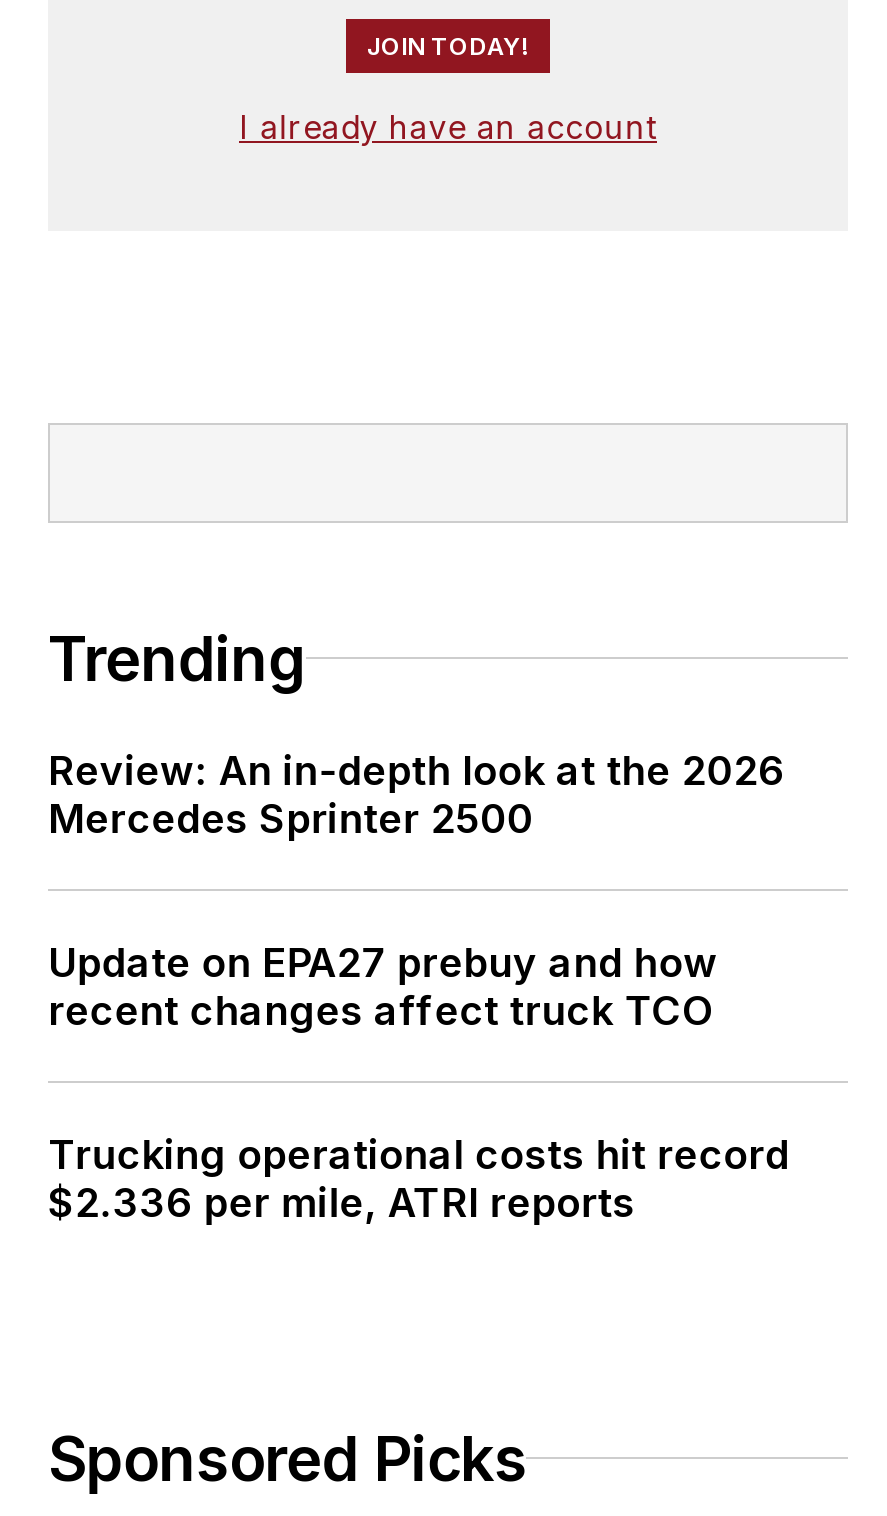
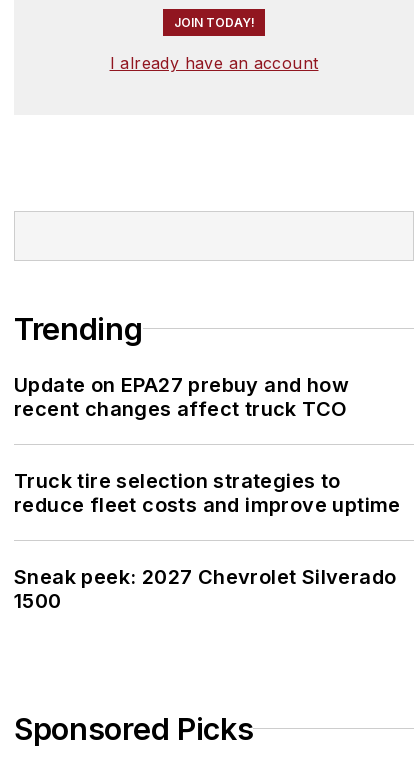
[48,747,785,843] Review: An in-depth look at the 2026 | Mercedes Sprinter 2500 -> none
moved [48,939,718,1035] -> [14,373,349,421]: Update on EPA27 prebuy and how | recent changes affect truck TCO
[48,1131,790,1227] Trucking operational costs hit record | $2.336 per mile, ATRI reports -> [14,469,401,613] Truck tire selection strategies to | reduce fleet costs and improve uptime | Sneak peek: 2027 Chevrolet Silverado | 1500

